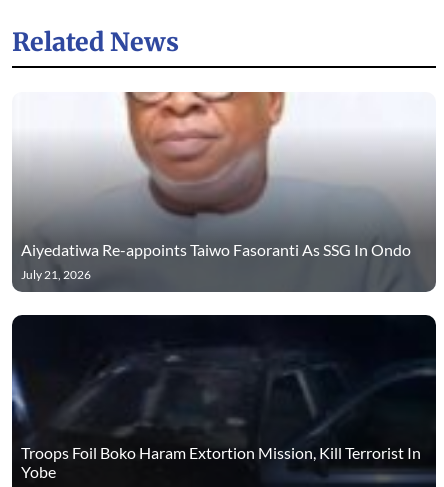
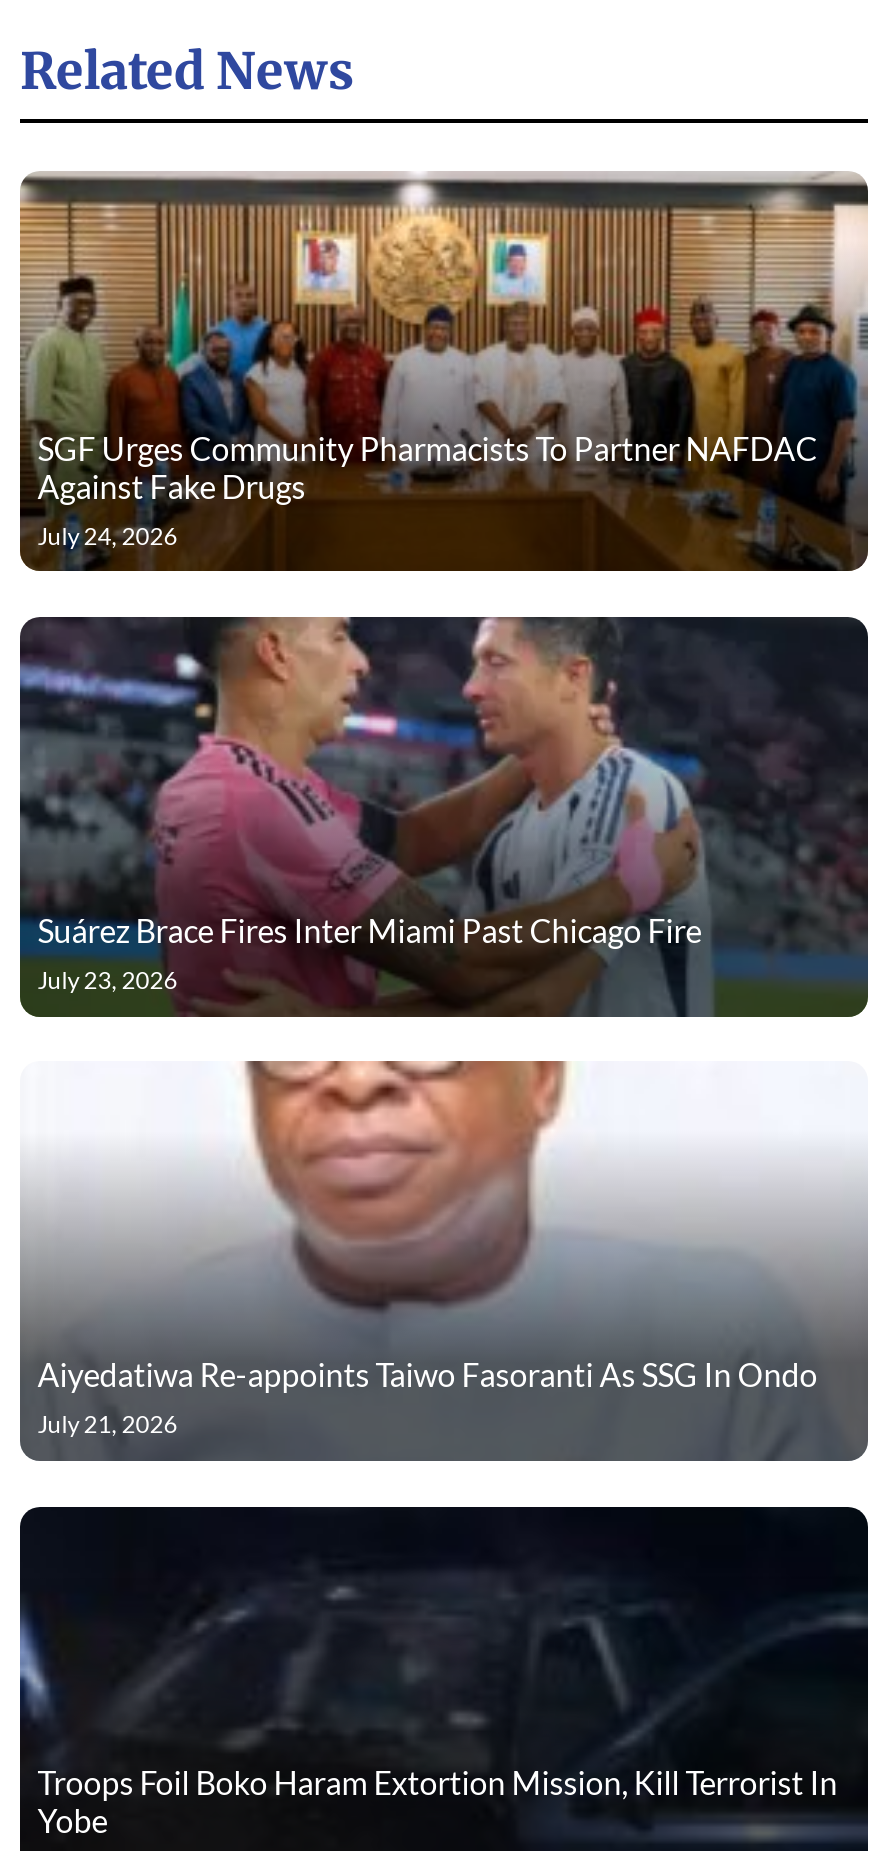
none -> [18,171,870,571] [image] | SGF Urges Community Pharmacists To Partner NAFDAC | Against Fake Drugs | July 24, 2026
none -> [18,615,868,1019] [image] | Suárez Brace Fires Inter Miami Past Chicago Fire | July 23, 2026

